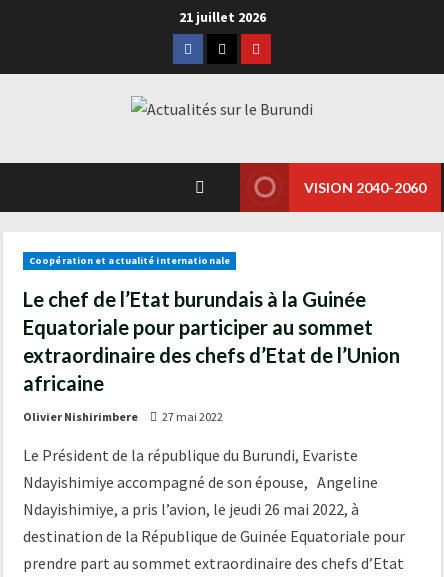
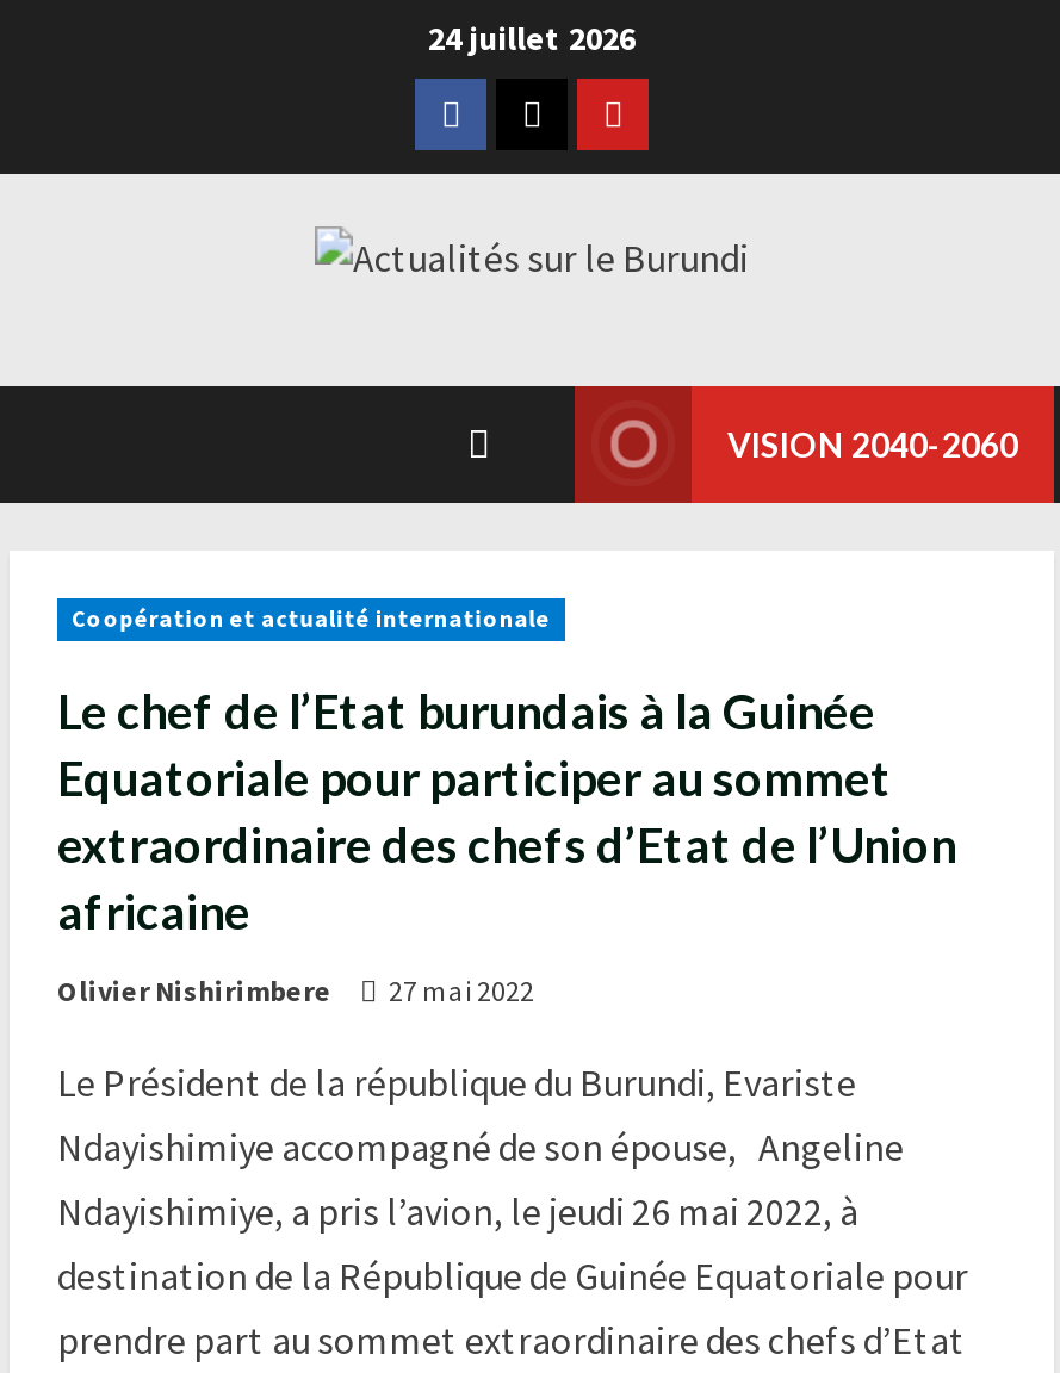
[178,8,265,26] 21 juillet 2026 -> [428,17,636,60] 24 juillet 2026

